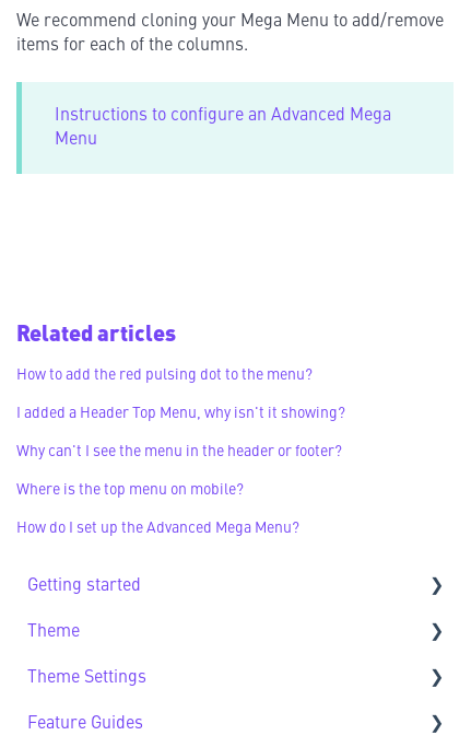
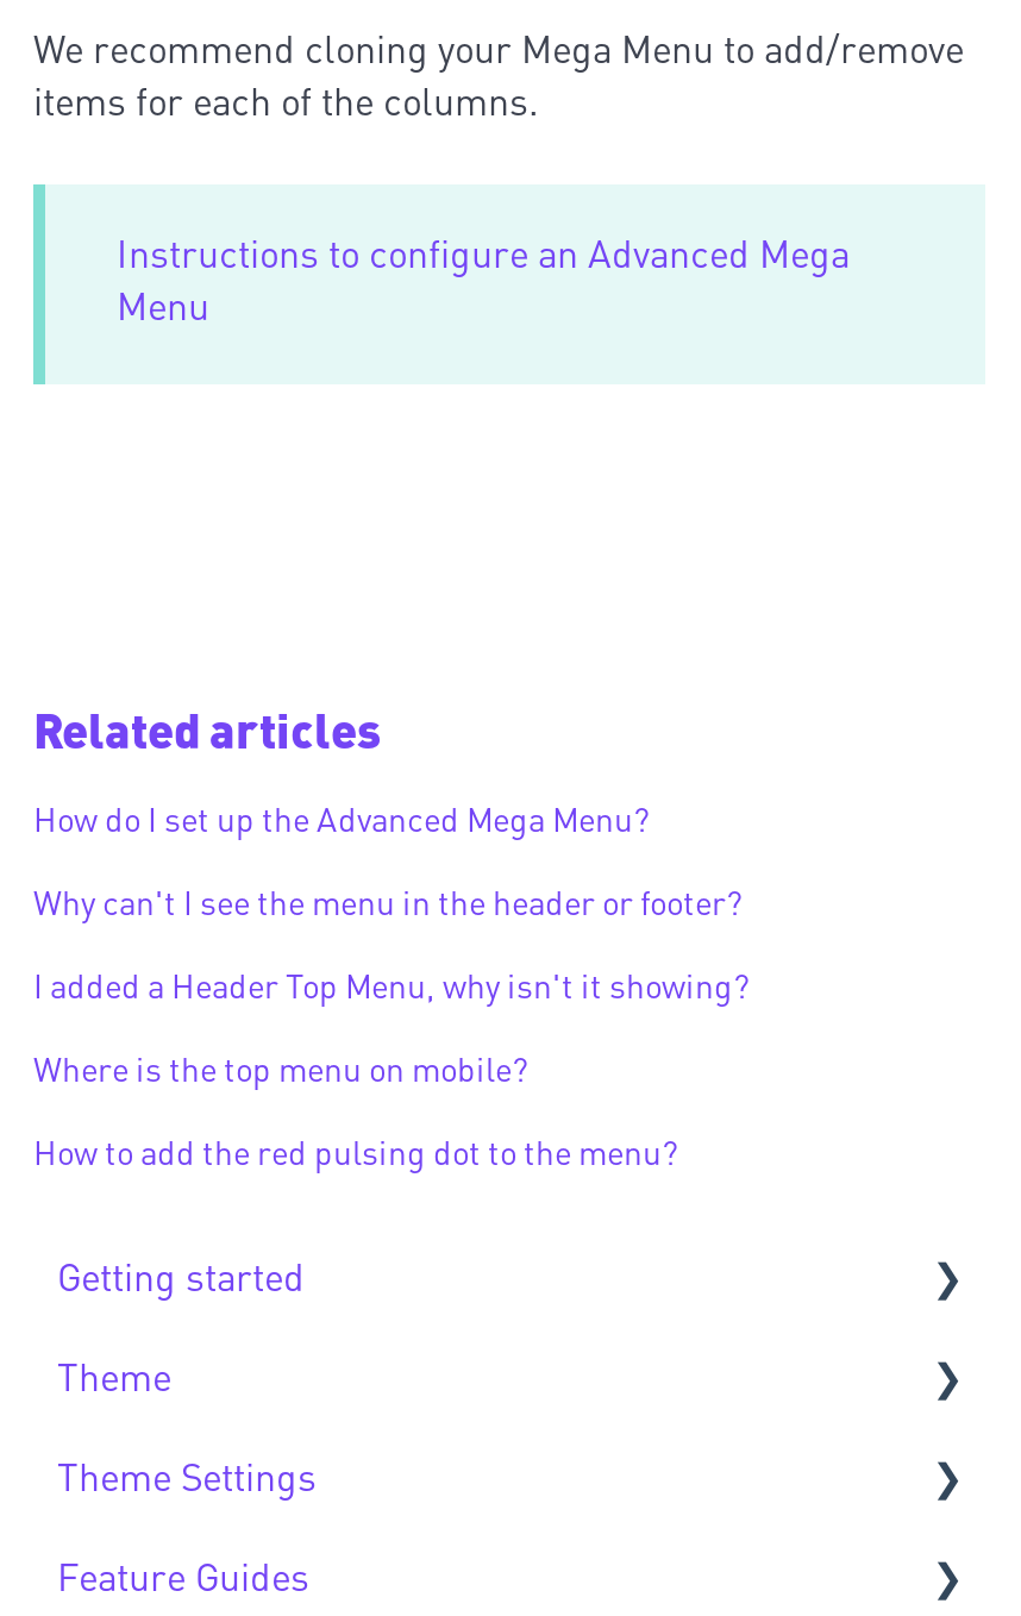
moved [16,368,313,383] -> [33,1139,678,1172]: How to add the red pulsing dot to the menu?
moved [16,406,345,536] -> [33,806,750,1089]: I added a Header Top Menu, why isn't it showing? | Why can't I see the menu in the header or footer? | Where is the top menu on mobile? | How do I set up the Advanced Mega Menu?

